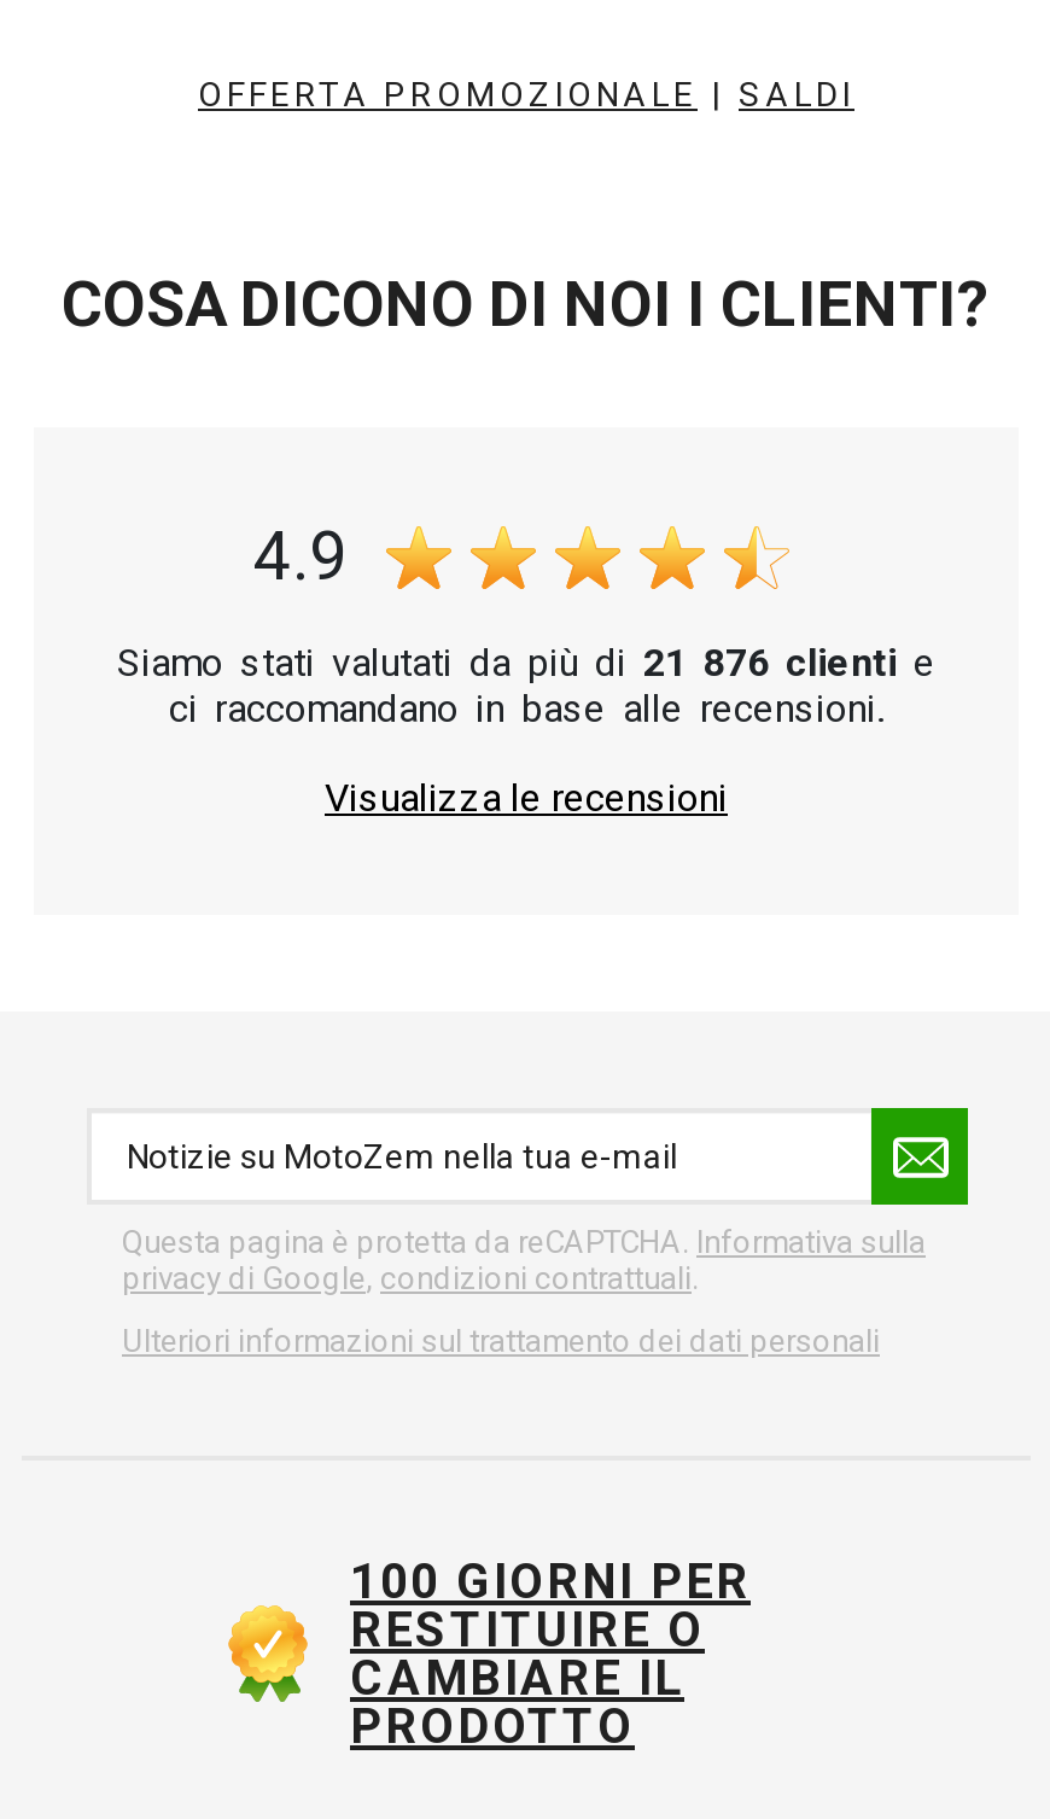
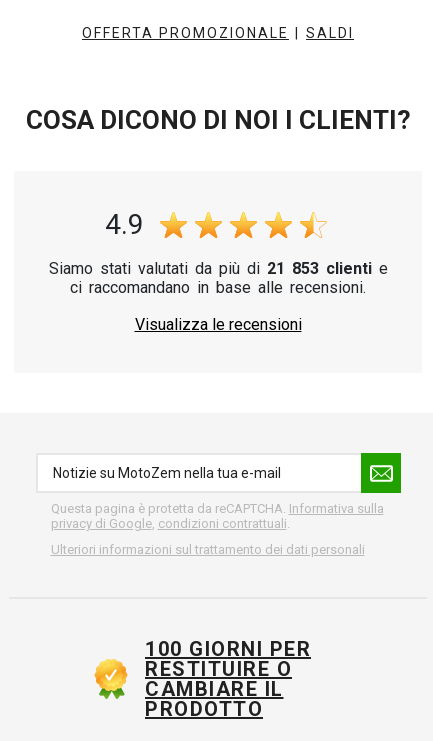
[117,640,935,686] Siamo stati valutati da più di 21 876 clienti e -> [48,259,387,278] Siamo stati valutati da più di 21 853 clienti e

